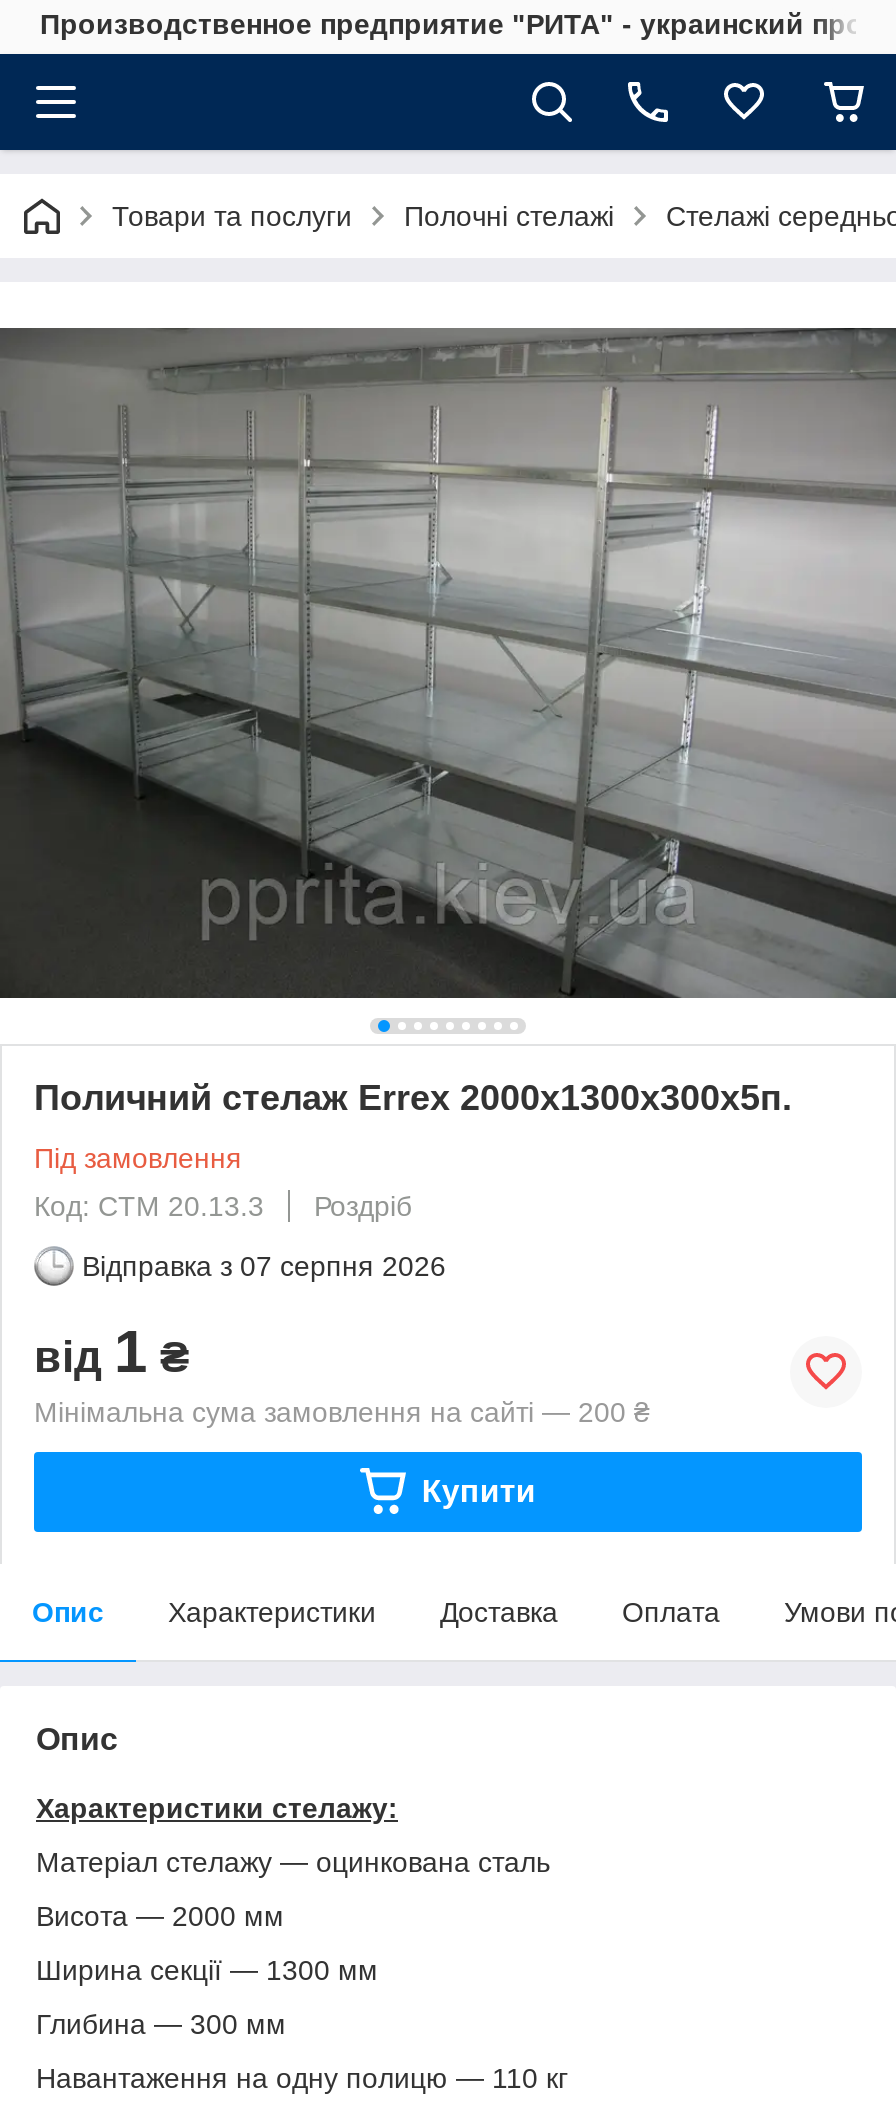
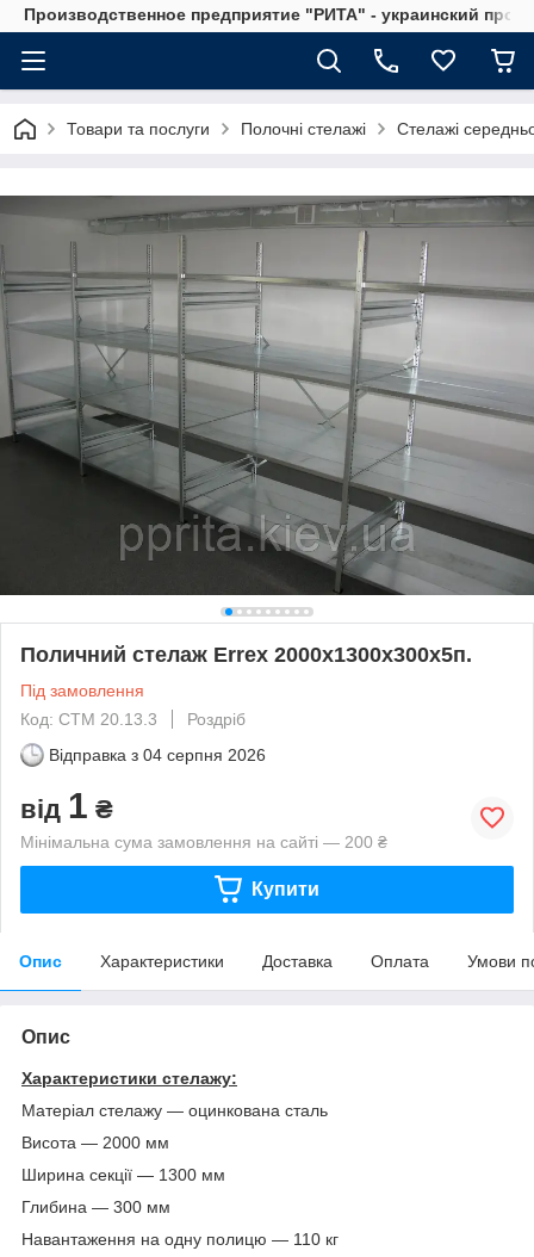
[82,1250,446,1282] Відправка з 07 серпня 2026 -> [49,745,266,764] Відправка з 04 серпня 2026

